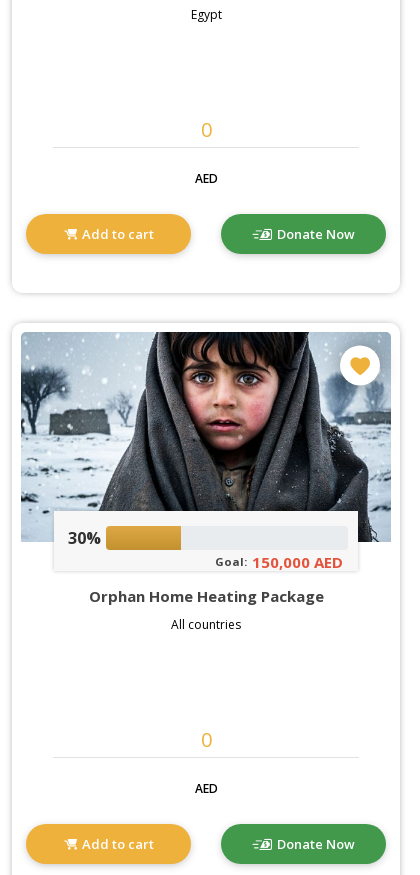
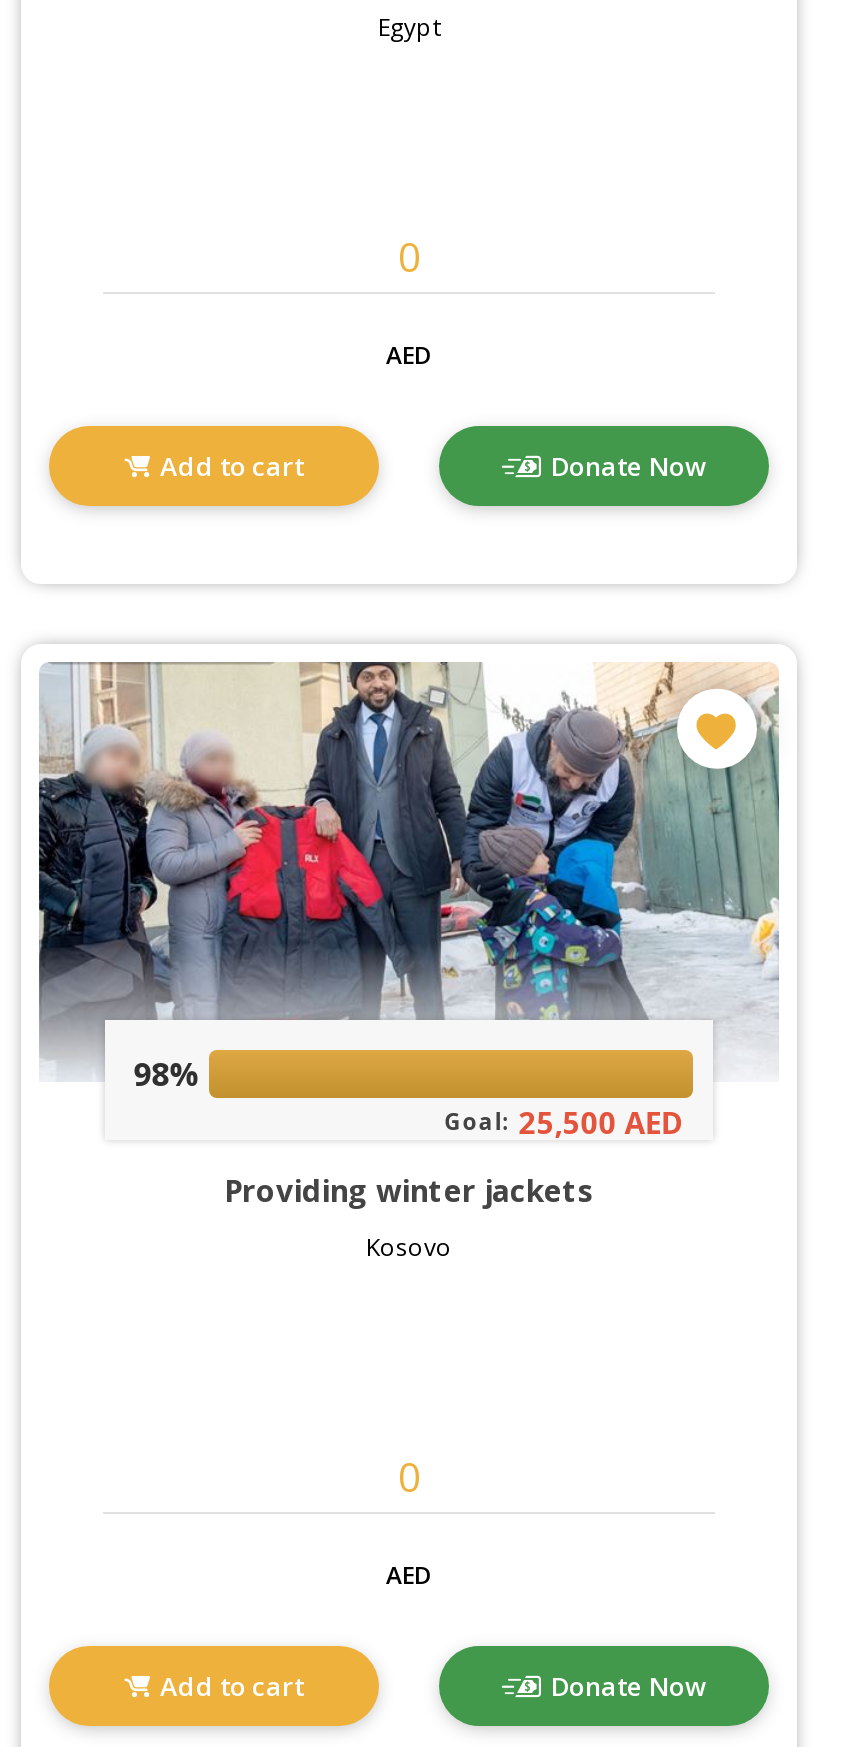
[21,331,391,572] [image] | 30% | Goal: 150,000 AED -> [37,660,779,1142] [image] | 98% | Goal: 25,500 AED
[88,586,323,606] Orphan Home Heating Package -> [224,1170,594,1210] Providing winter jackets
[171,616,241,633] All countries -> [366,1230,452,1264] Kosovo

